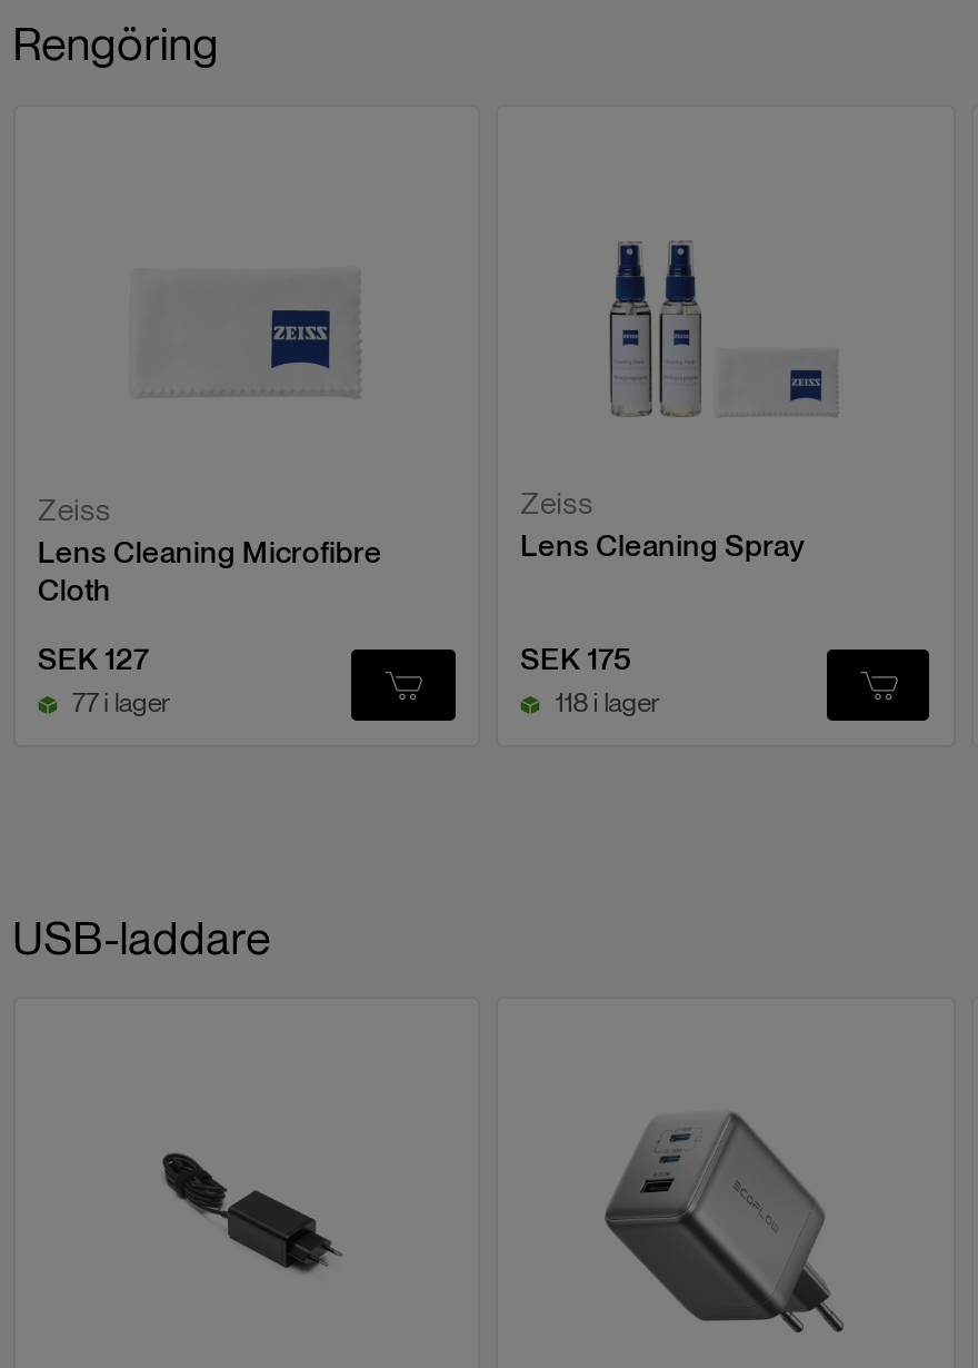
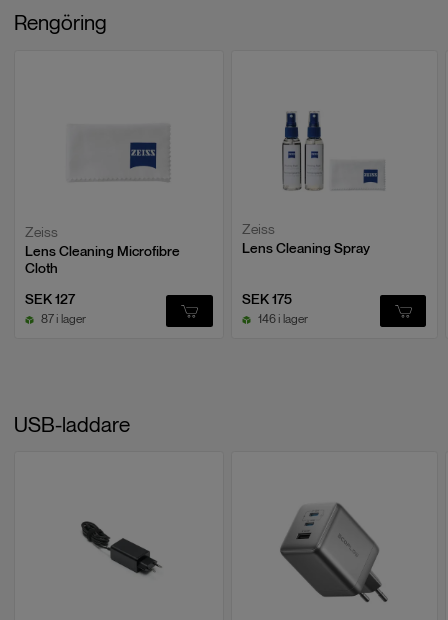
[72,686,170,719] 77 i lager -> [40,311,85,326] 87 i lager
[555,686,659,719] 118 i lager -> [258,311,308,326] 146 i lager

